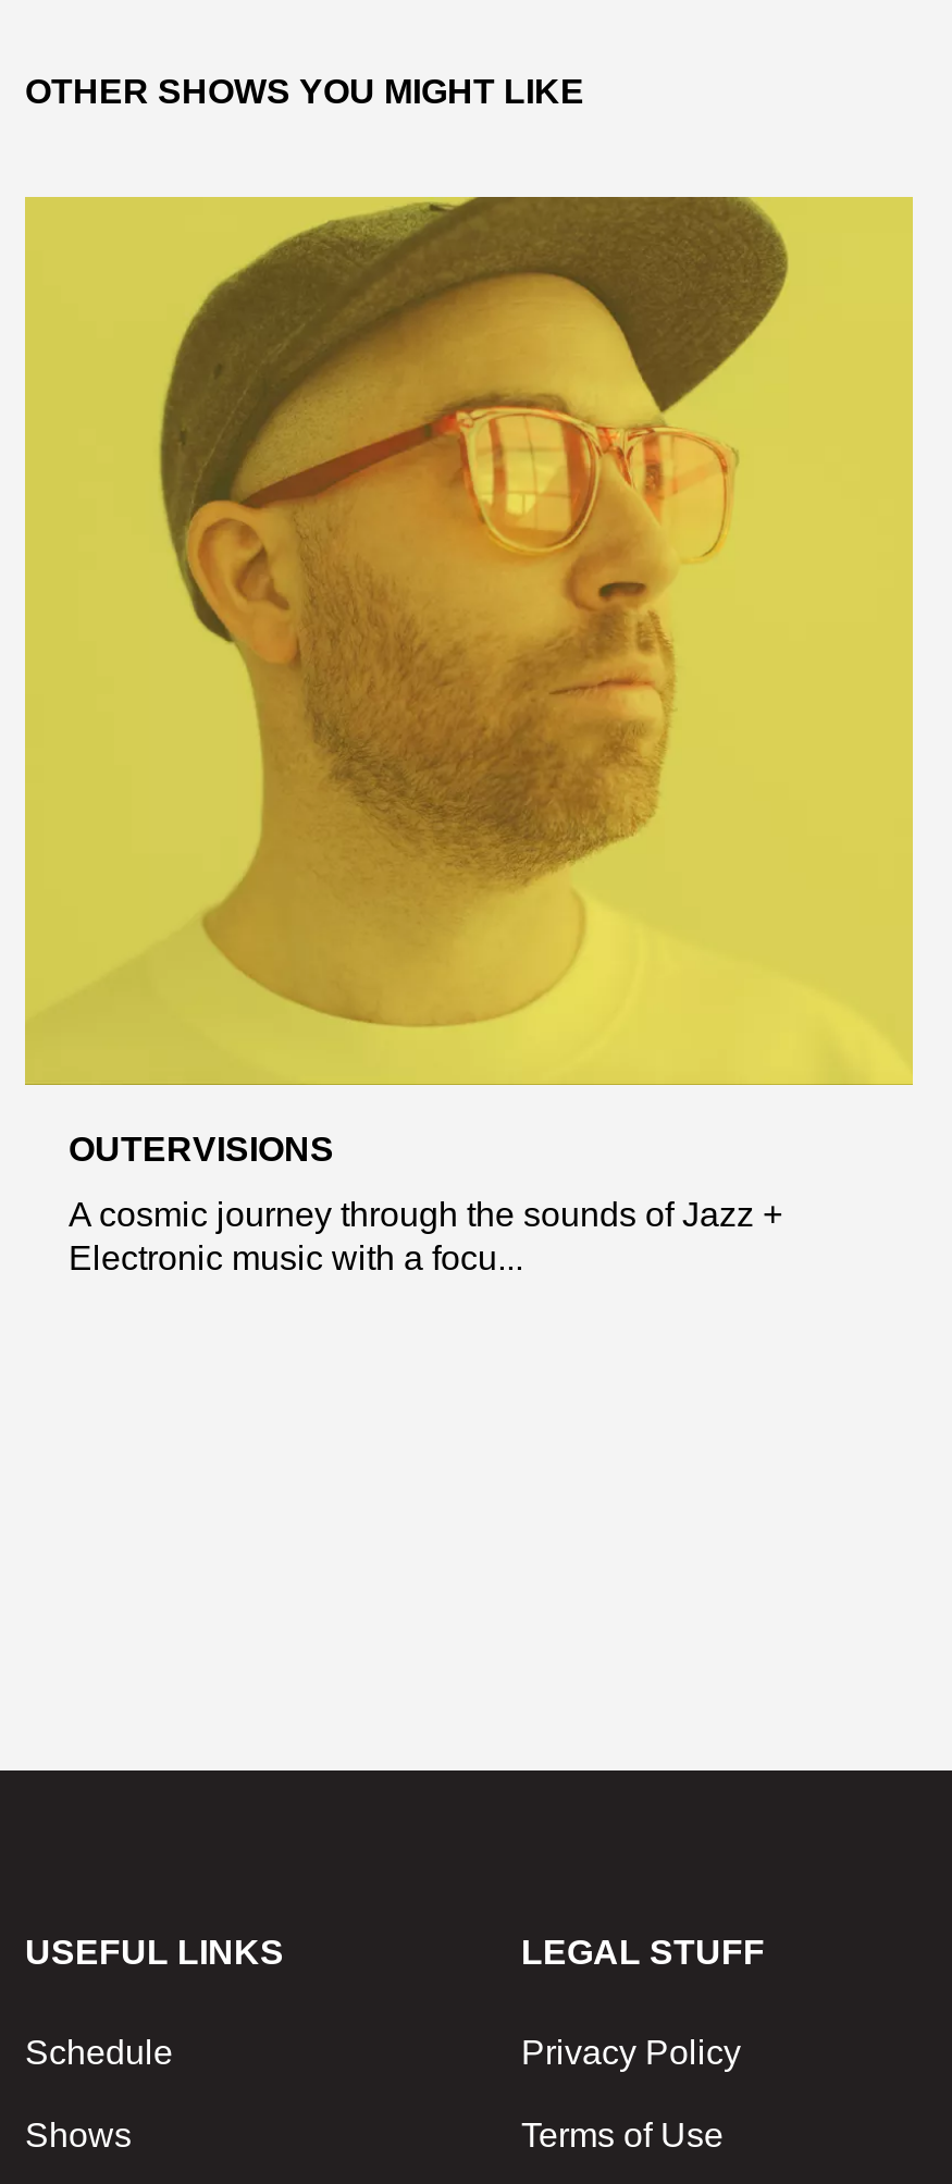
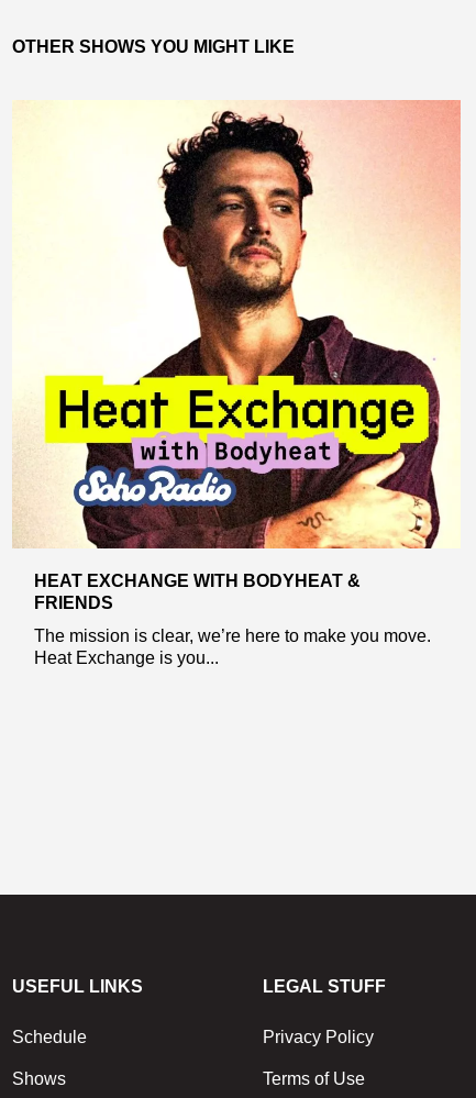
[23,195,915,1167] [image] | OUTERVISIONS -> [12,100,461,612] [image] | HEAT EXCHANGE WITH BODYHEAT & | FRIENDS
[69,1195,782,1276] A cosmic journey through the sounds of Jazz + | Electronic music with a focu... -> [34,626,431,667] The mission is clear, we’re here to make you move. | Heat Exchange is you...

